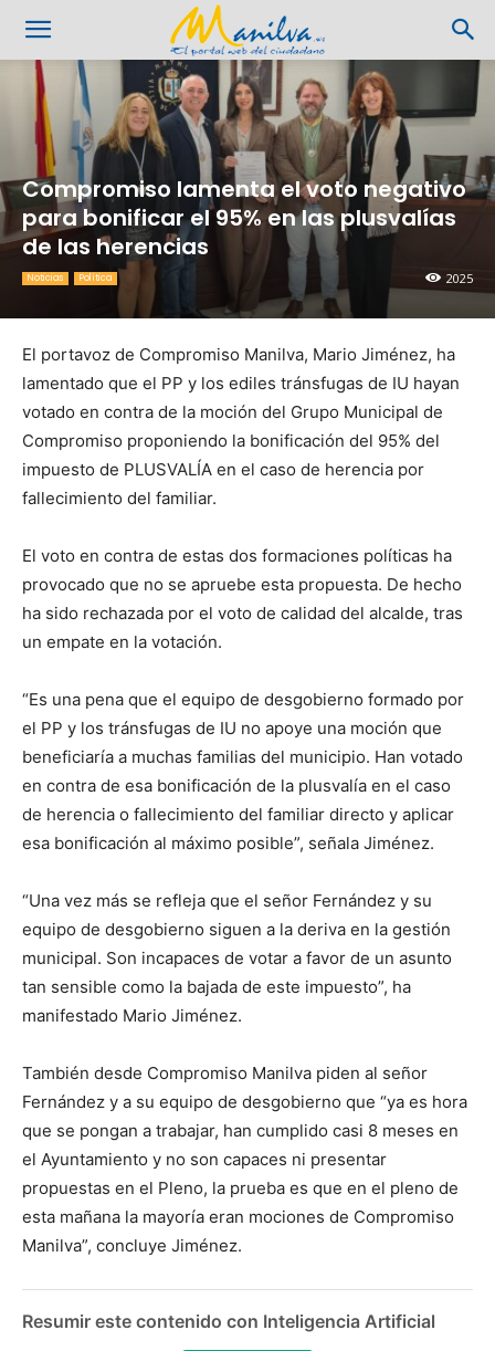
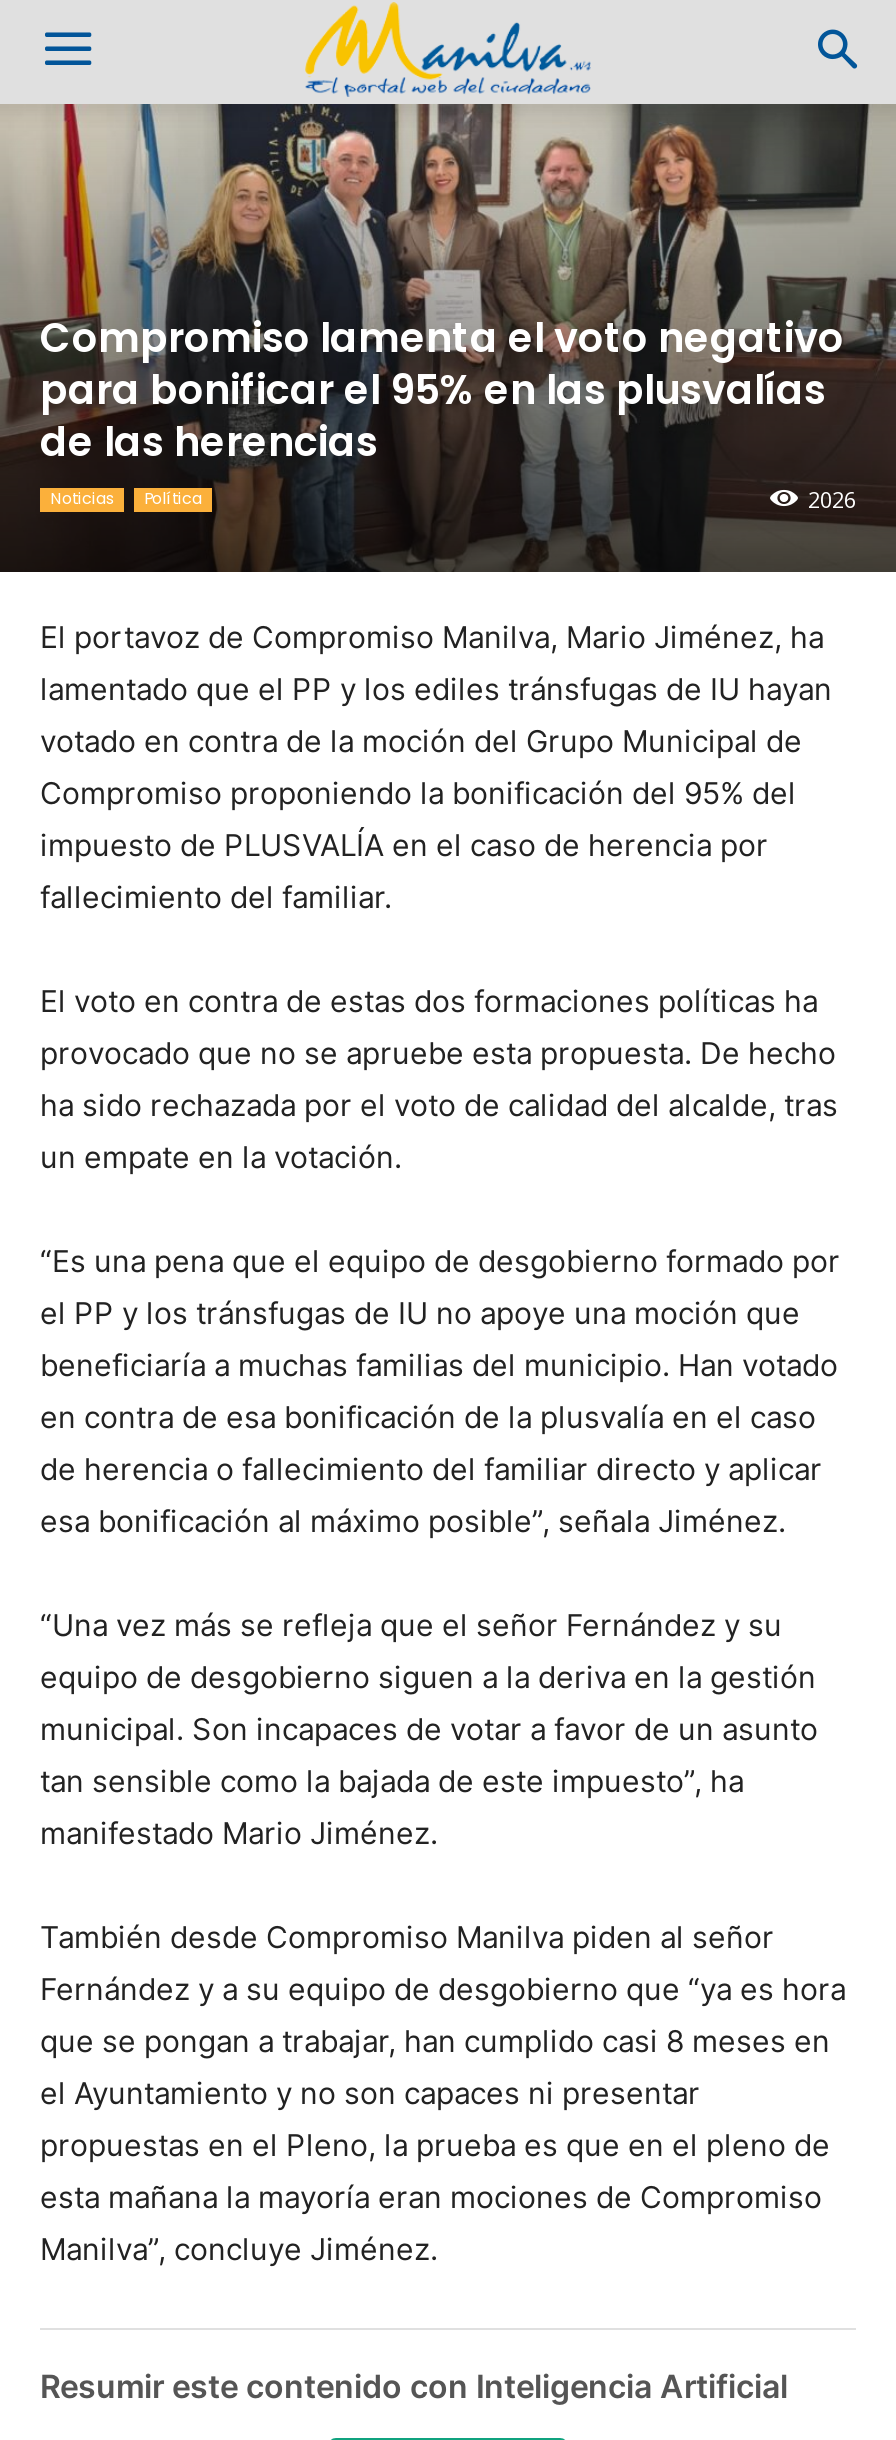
[446,270,473,286] 2025 -> [808,484,856,514] 2026

